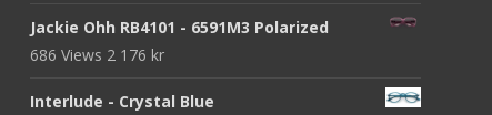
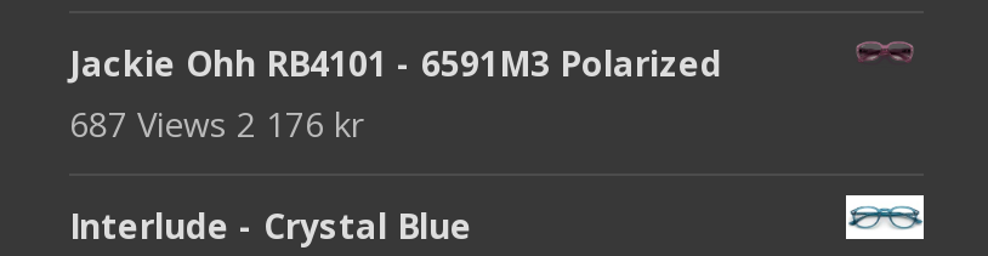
[30,44,164,65] 686 Views 2 176 kr -> [69,100,363,146] 687 Views 2 176 kr

